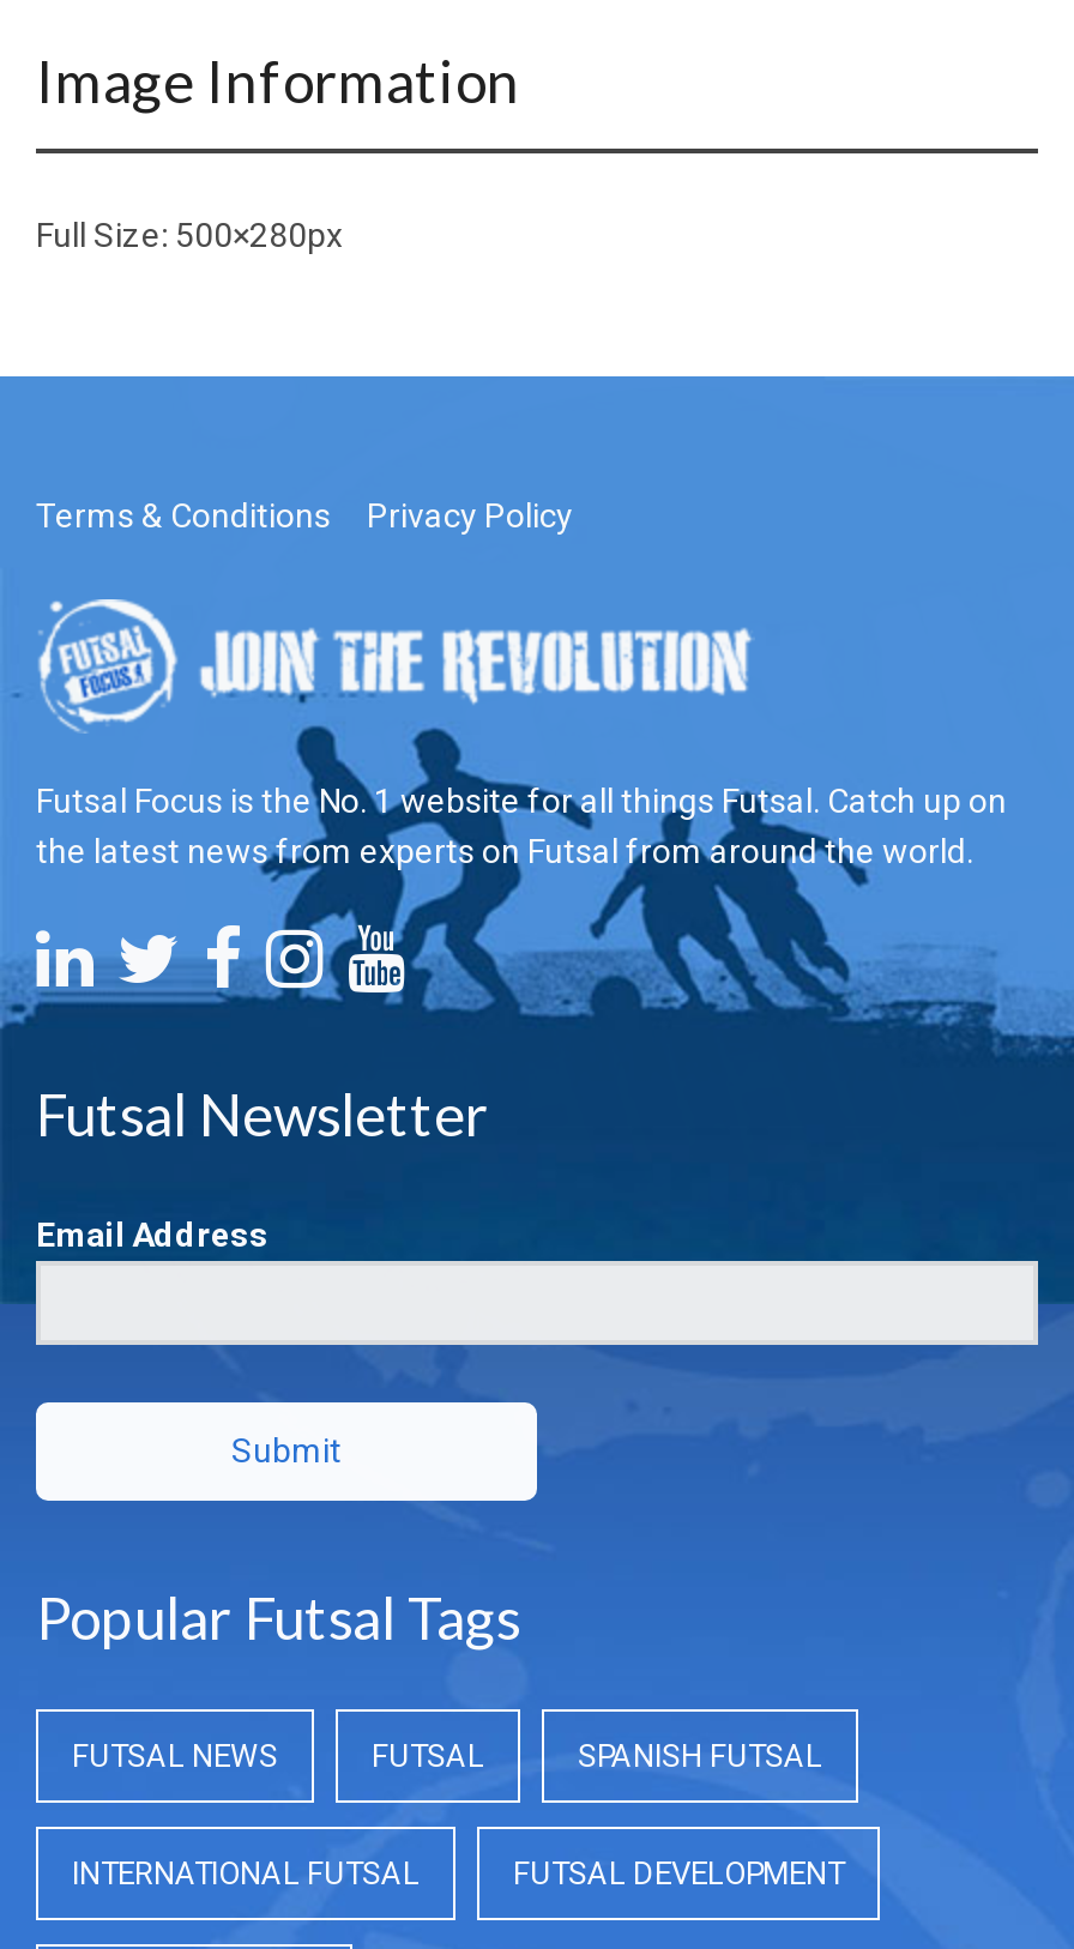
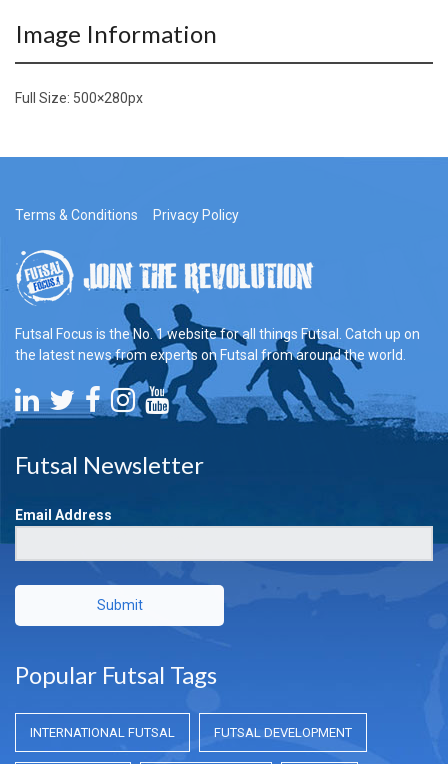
[72,1739,822,1774] FUTSAL NEWS | FUTSAL | SPANISH FUTSAL -> none

